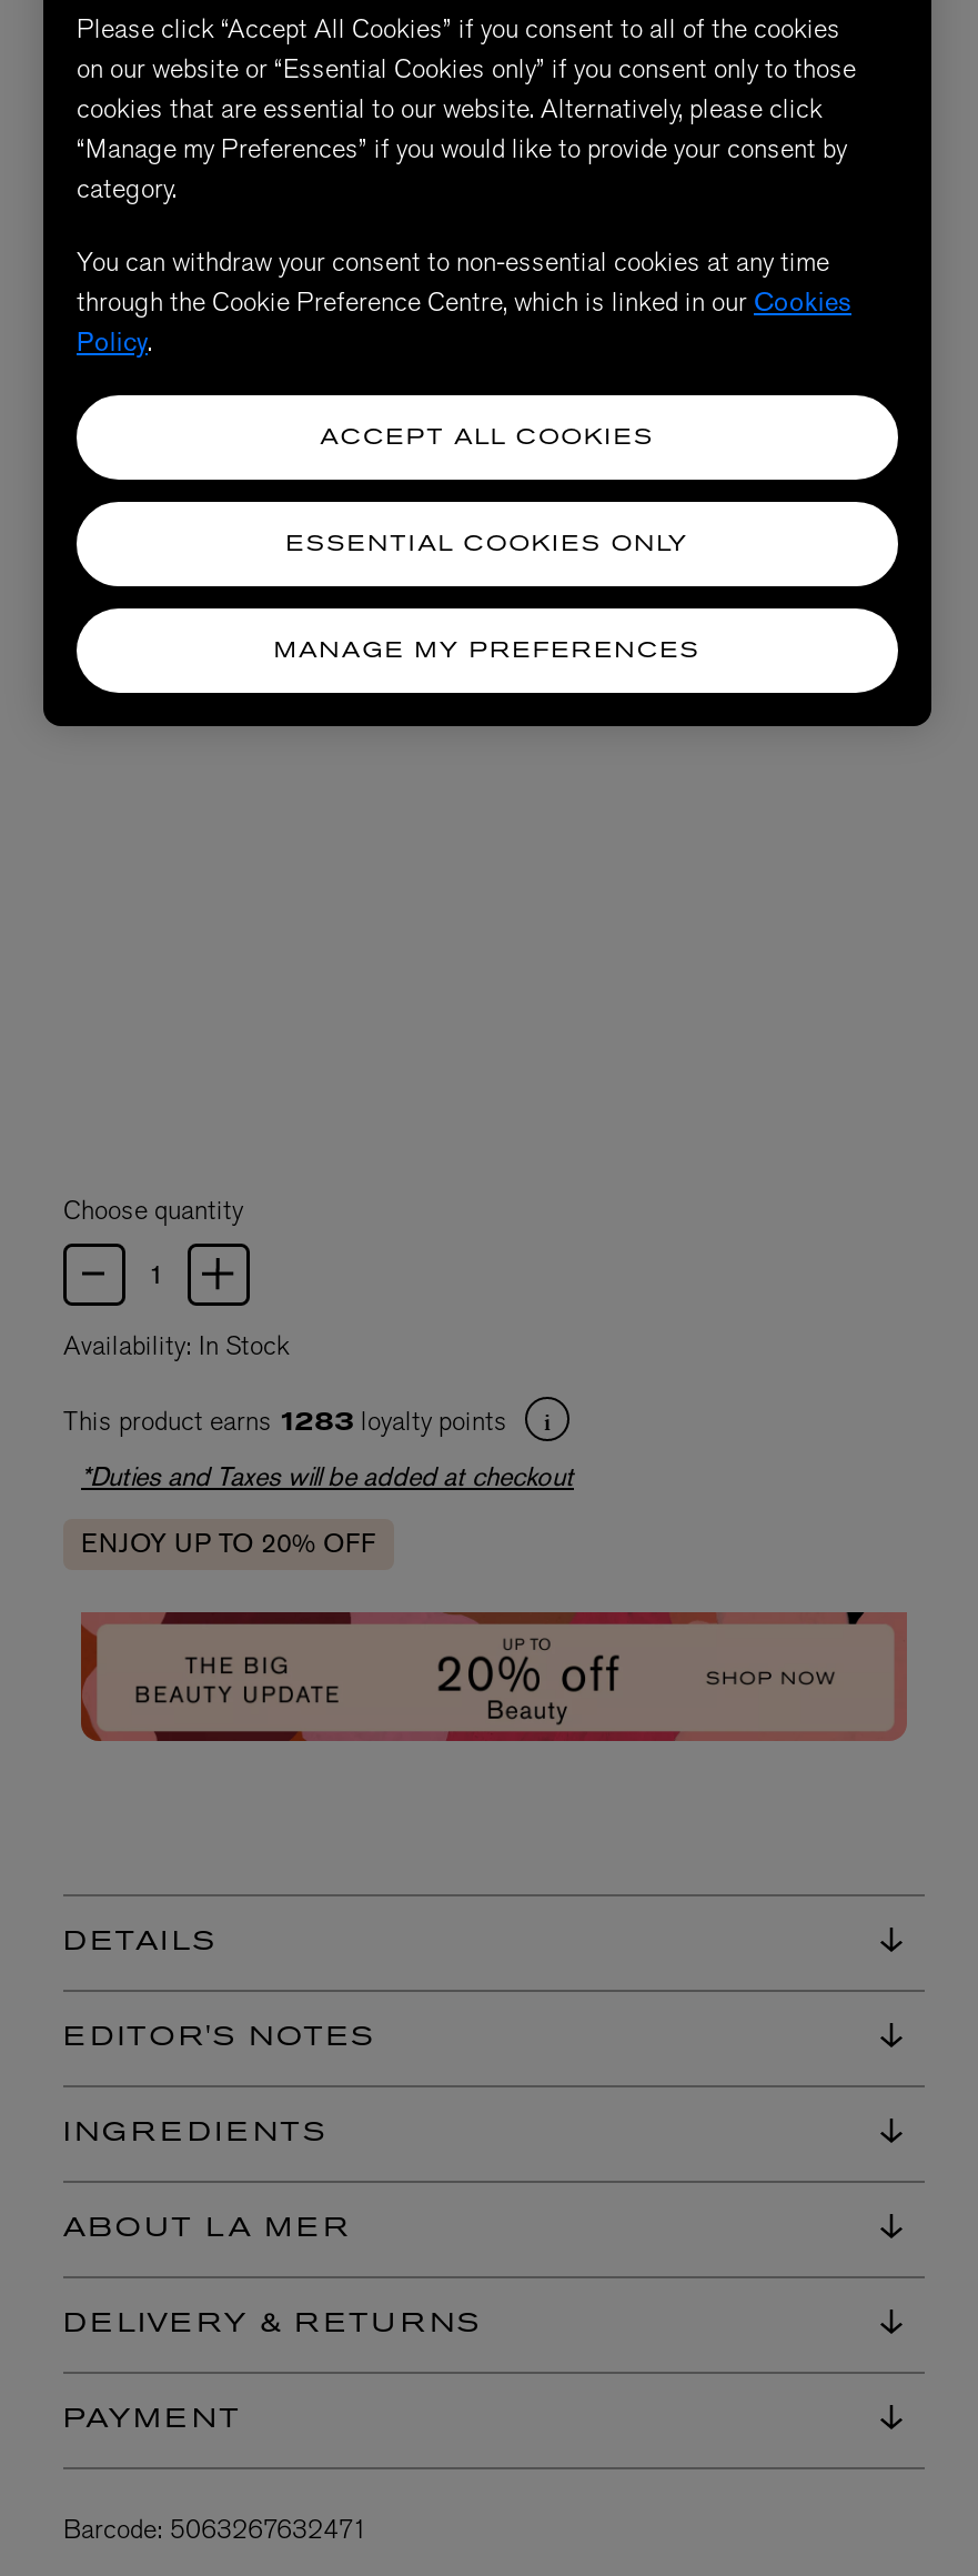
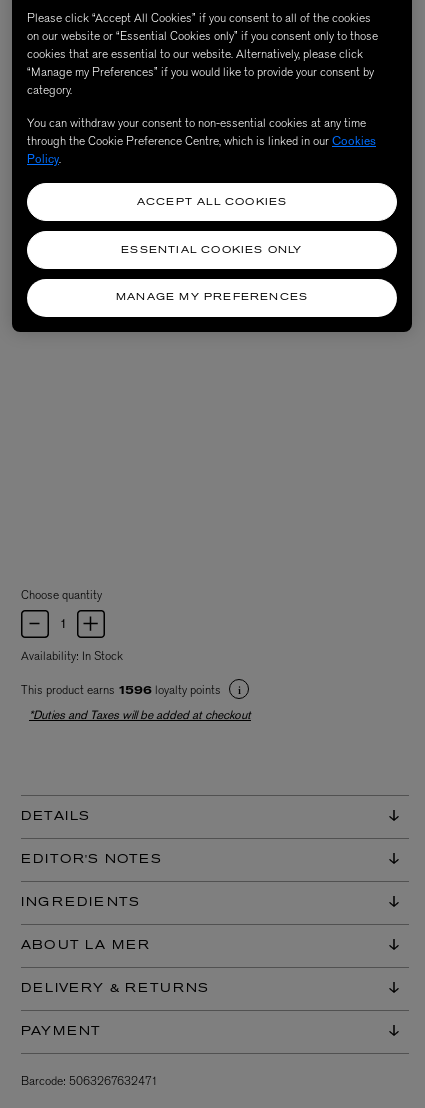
moved [63,1193,290,1364] -> [21,587,123,664]: Choose quantity | Availability: In Stock
[63,1403,514,1439] This product earns 1283 loyalty points -> [21,682,224,698] This product earns 1596 loyalty points
moved [81,1459,574,1495] -> [29,707,251,723]: *Duties and Taxes will be added at checkout
[81,1527,376,1562] ENJOY UP TO 20% OFF -> none
[81,1609,907,1742] [image] -> none

